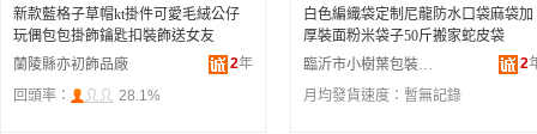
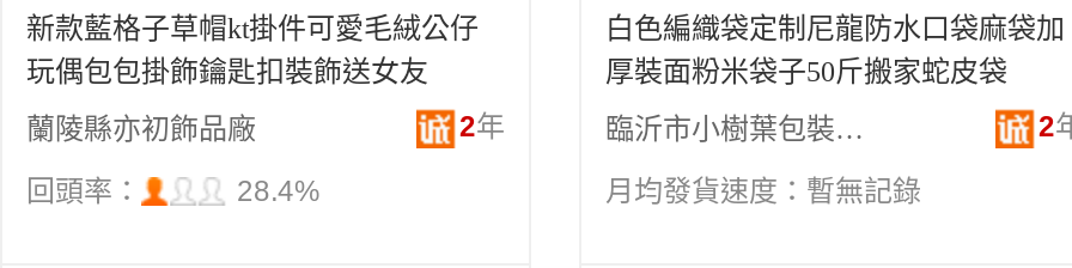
[119,87,161,104] 28.1% -> [237,175,321,208] 28.4%

